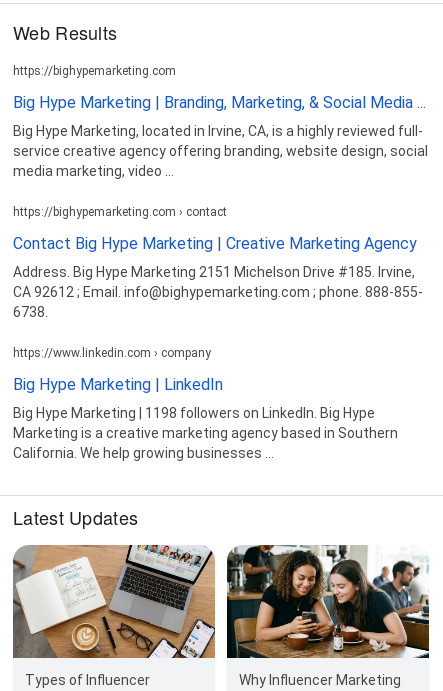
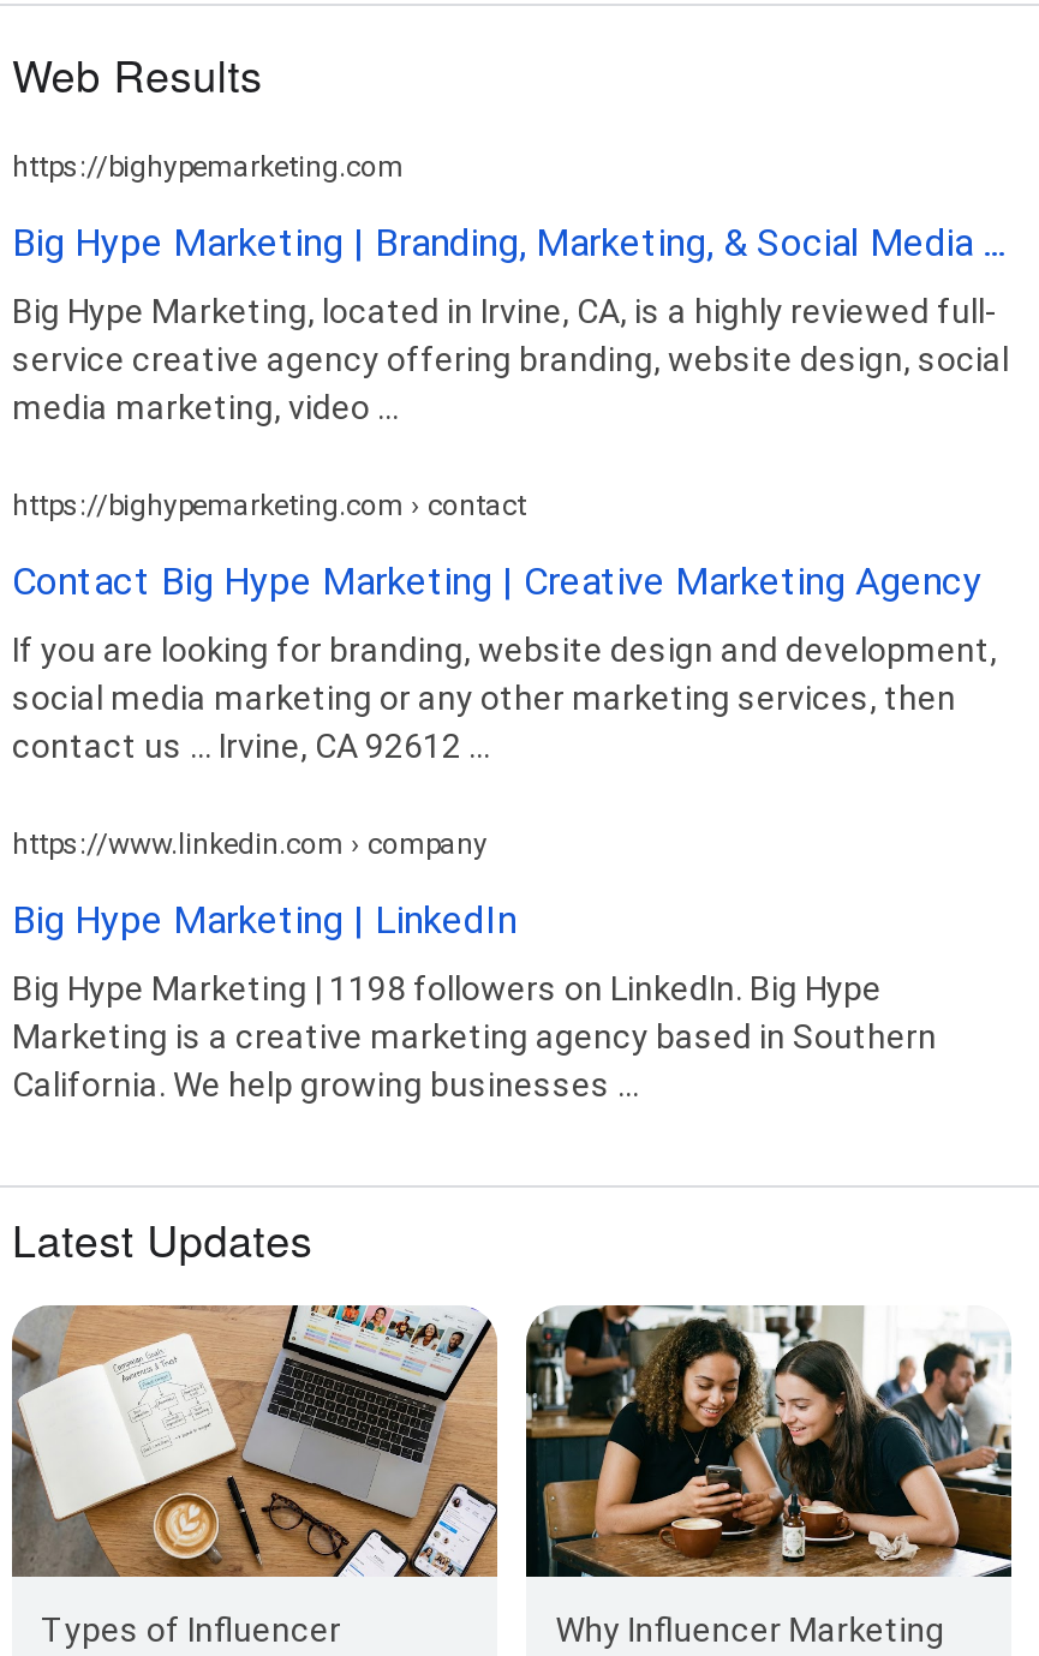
[13,264,423,320] Address. Big Hype Marketing 2151 Michelson Drive #185. Irvine, | CA 92612 ; Email. info@bighypemarketing.com ; phone. 888-855- | 6738. -> [12,630,997,764] If you are looking for branding, website design and development, | social media marketing or any other marketing services, then | contact us ... Irvine, CA 92612 ...

